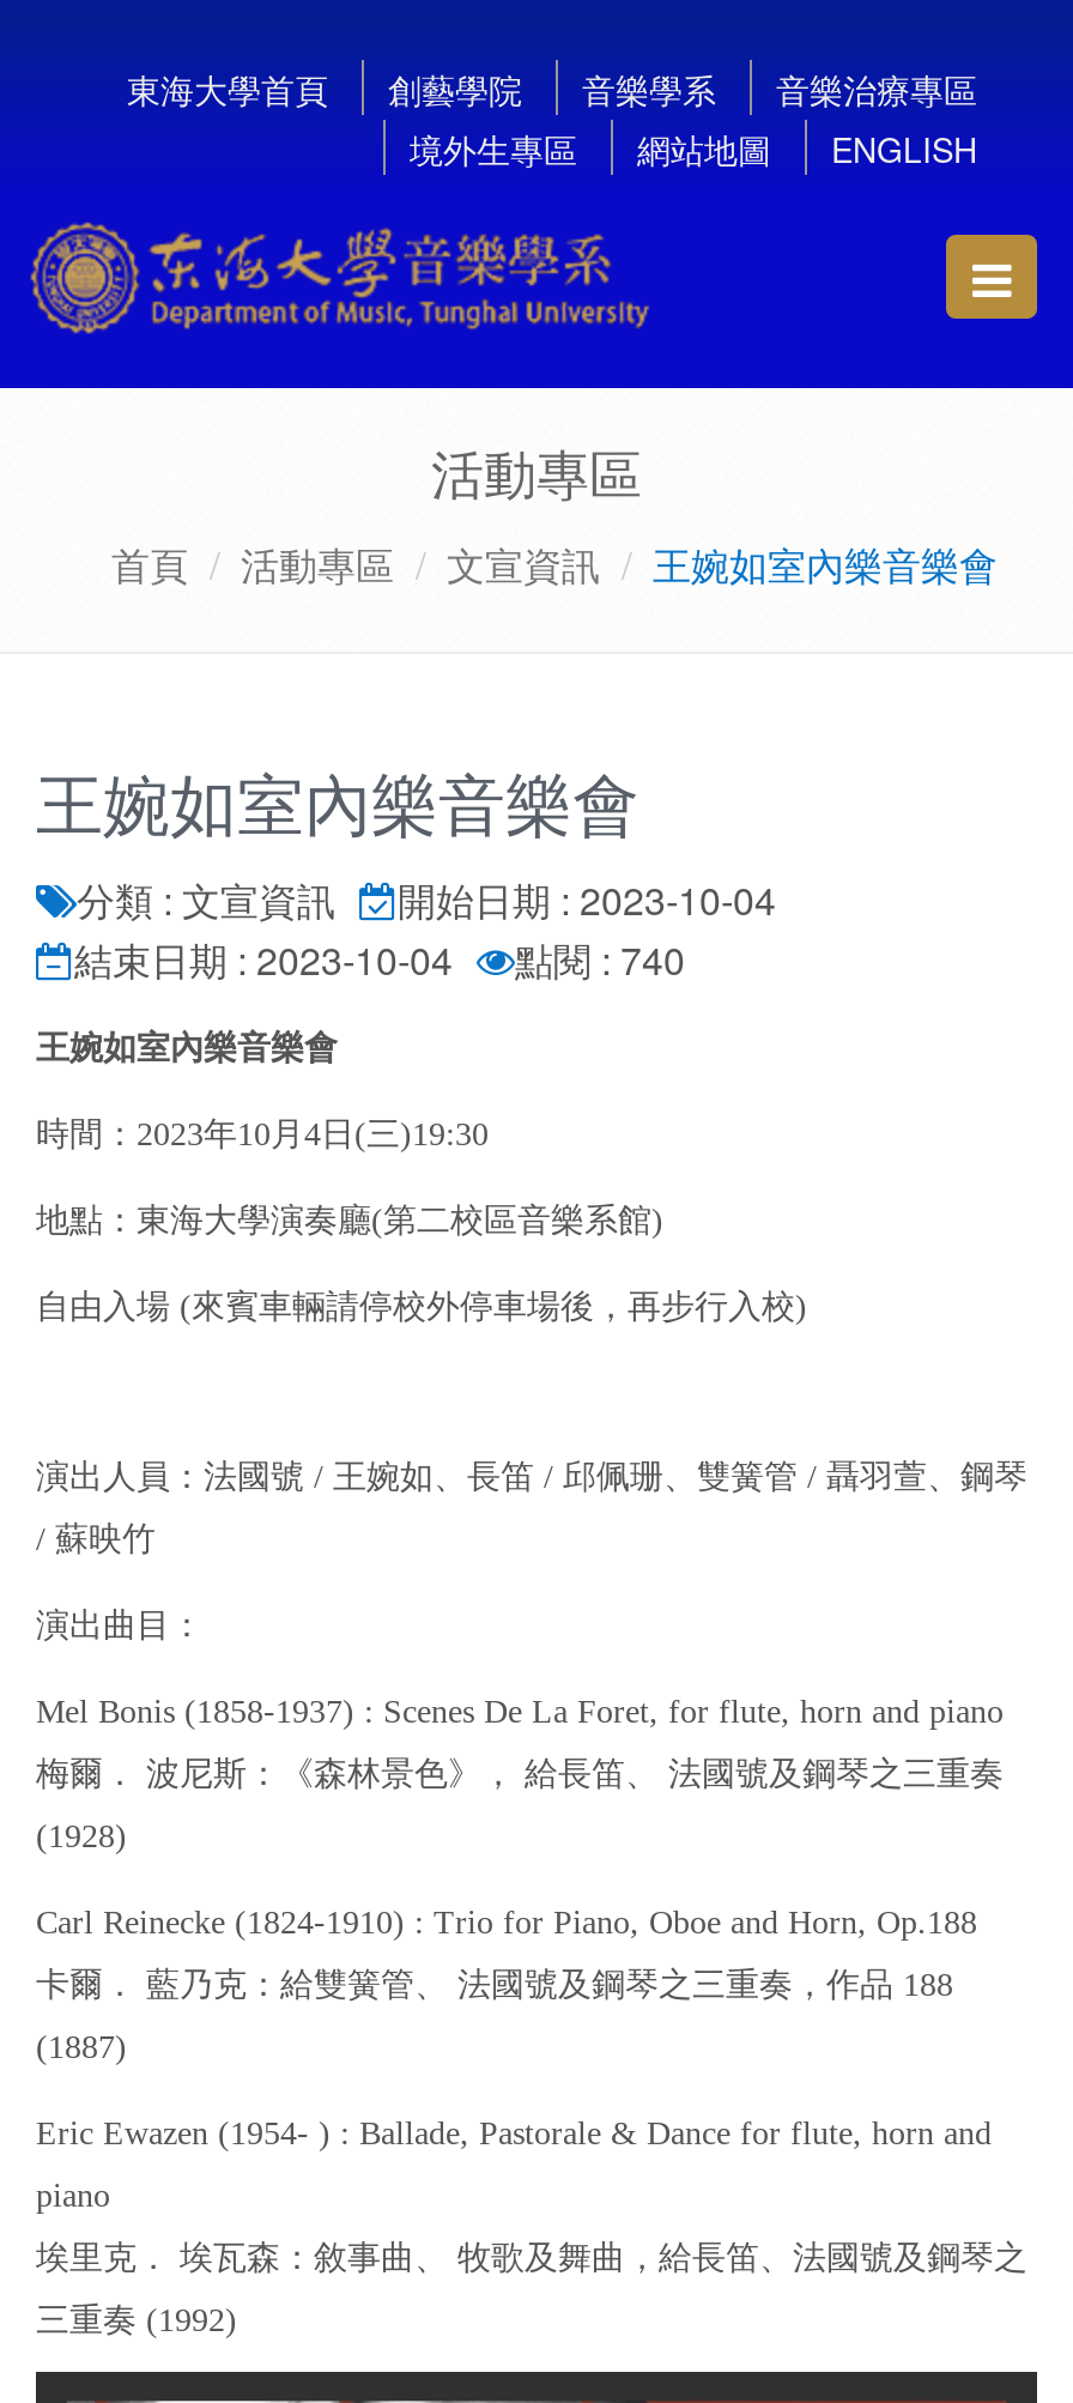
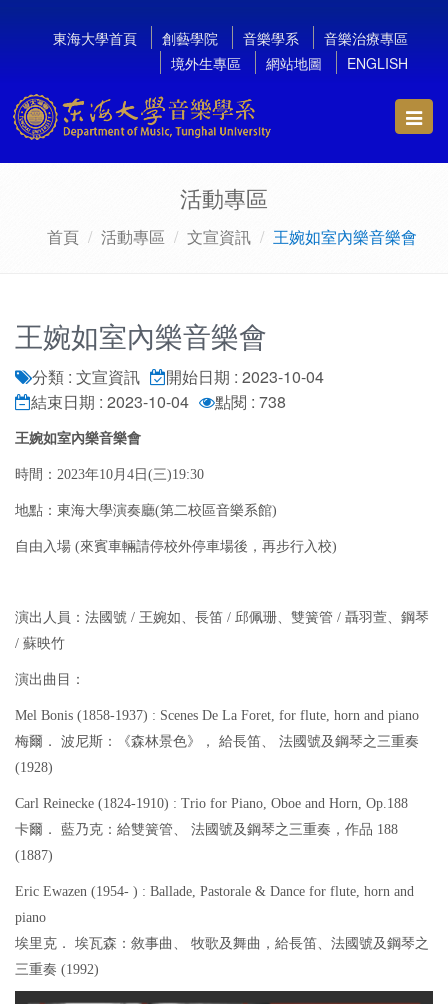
[74,932,685,987] 結束日期 : 2023-10-04 點閱 : 740 -> [31,390,286,413] 結束日期 : 2023-10-04 點閱 : 738

